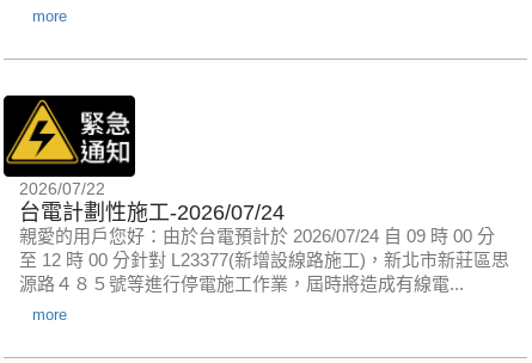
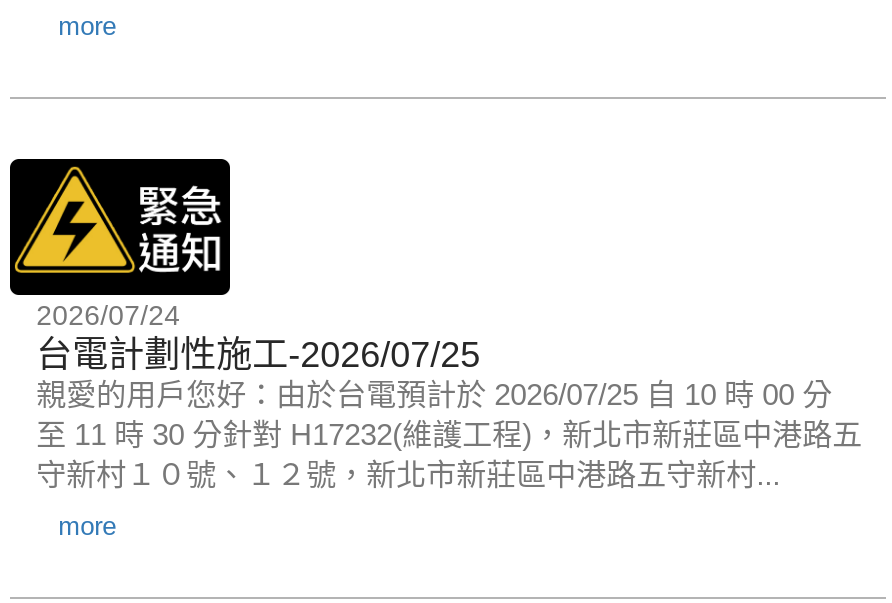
[19,179,105,198] 2026/07/22 -> [36,299,180,331] 2026/07/24
[19,201,285,224] 台電計劃性施工-2026/07/24 -> [36,335,480,375] 台電計劃性施工-2026/07/25
[19,226,495,246] 親愛的用戶您好：由於台電預計於 2026/07/24 自 09 時 00 分 -> [36,377,832,411] 親愛的用戶您好：由於台電預計於 2026/07/25 自 10 時 00 分
[19,250,509,270] 至 12 時 00 分針對 L23377(新增設線路施工)，新北市新莊區思 -> [36,417,862,451] 至 11 時 30 分針對 H17232(維護工程)，新北市新莊區中港路五
[19,273,464,294] 源路４８５號等進行停電施工作業，屆時將造成有線電... -> [36,457,780,491] 守新村１０號、１２號，新北市新莊區中港路五守新村...

